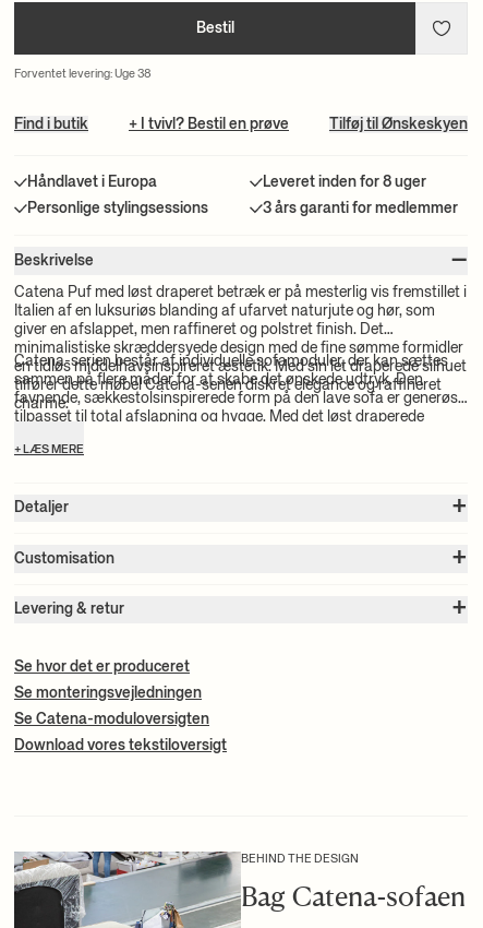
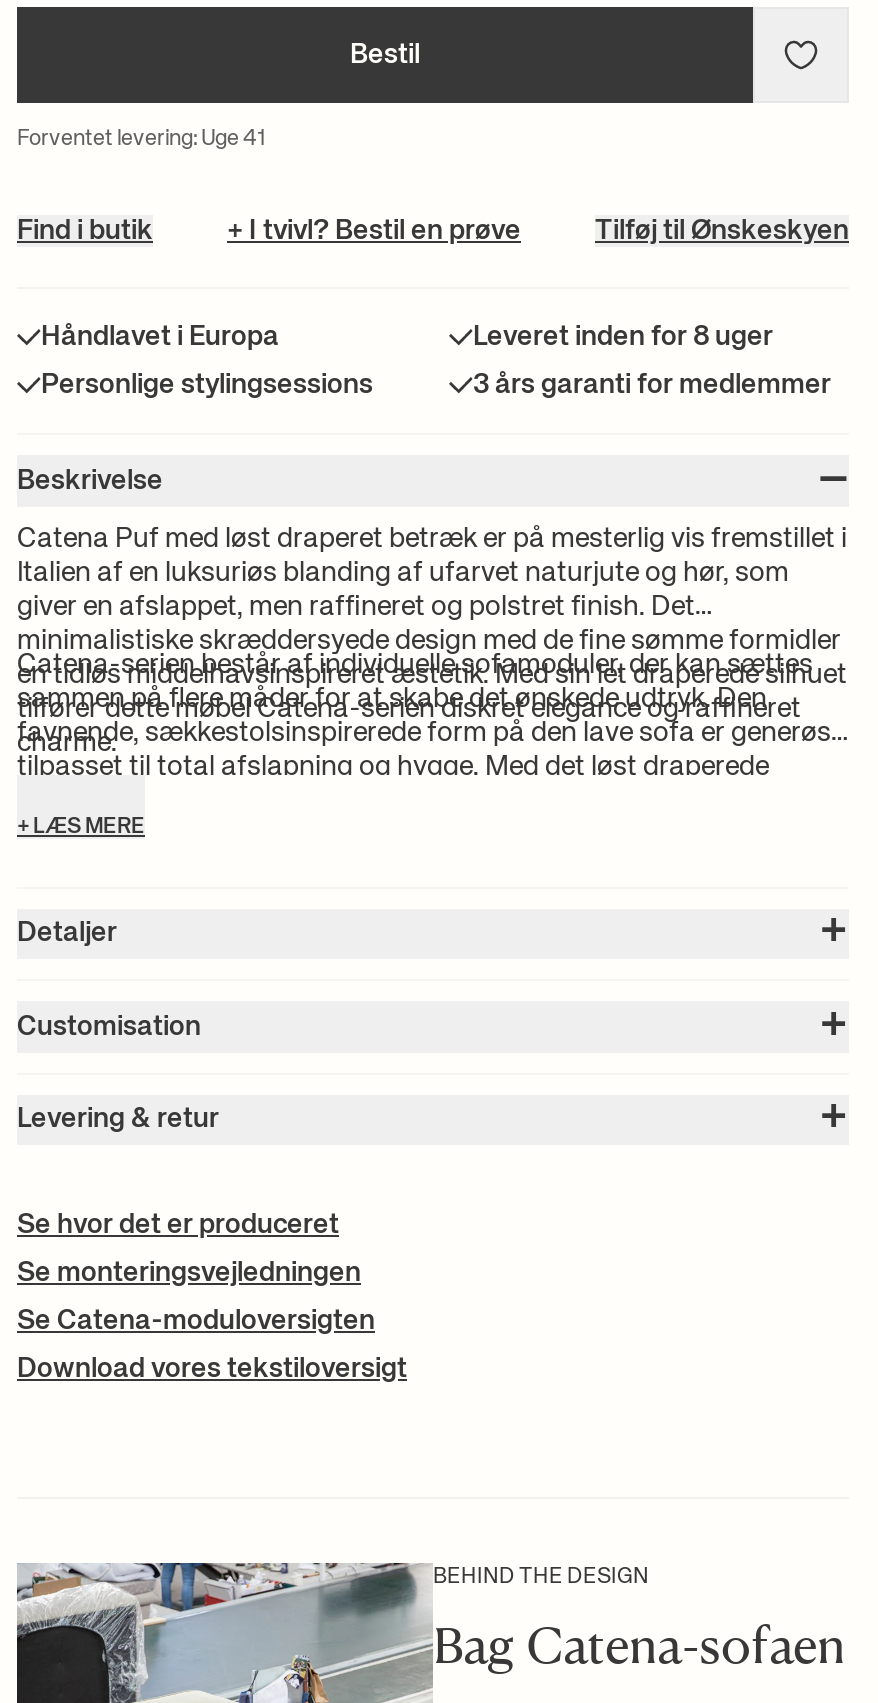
[14,68,152,80] Forventet levering: Uge 38 -> [17,127,265,149] Forventet levering: Uge 41

